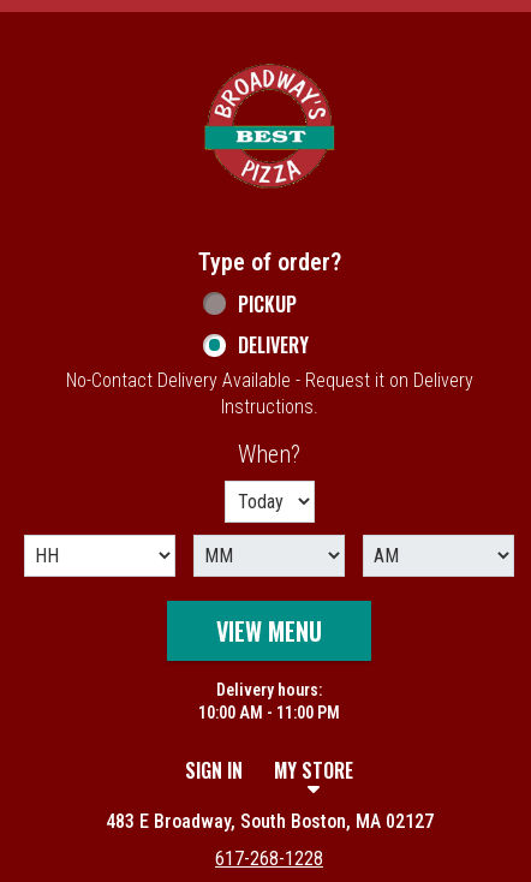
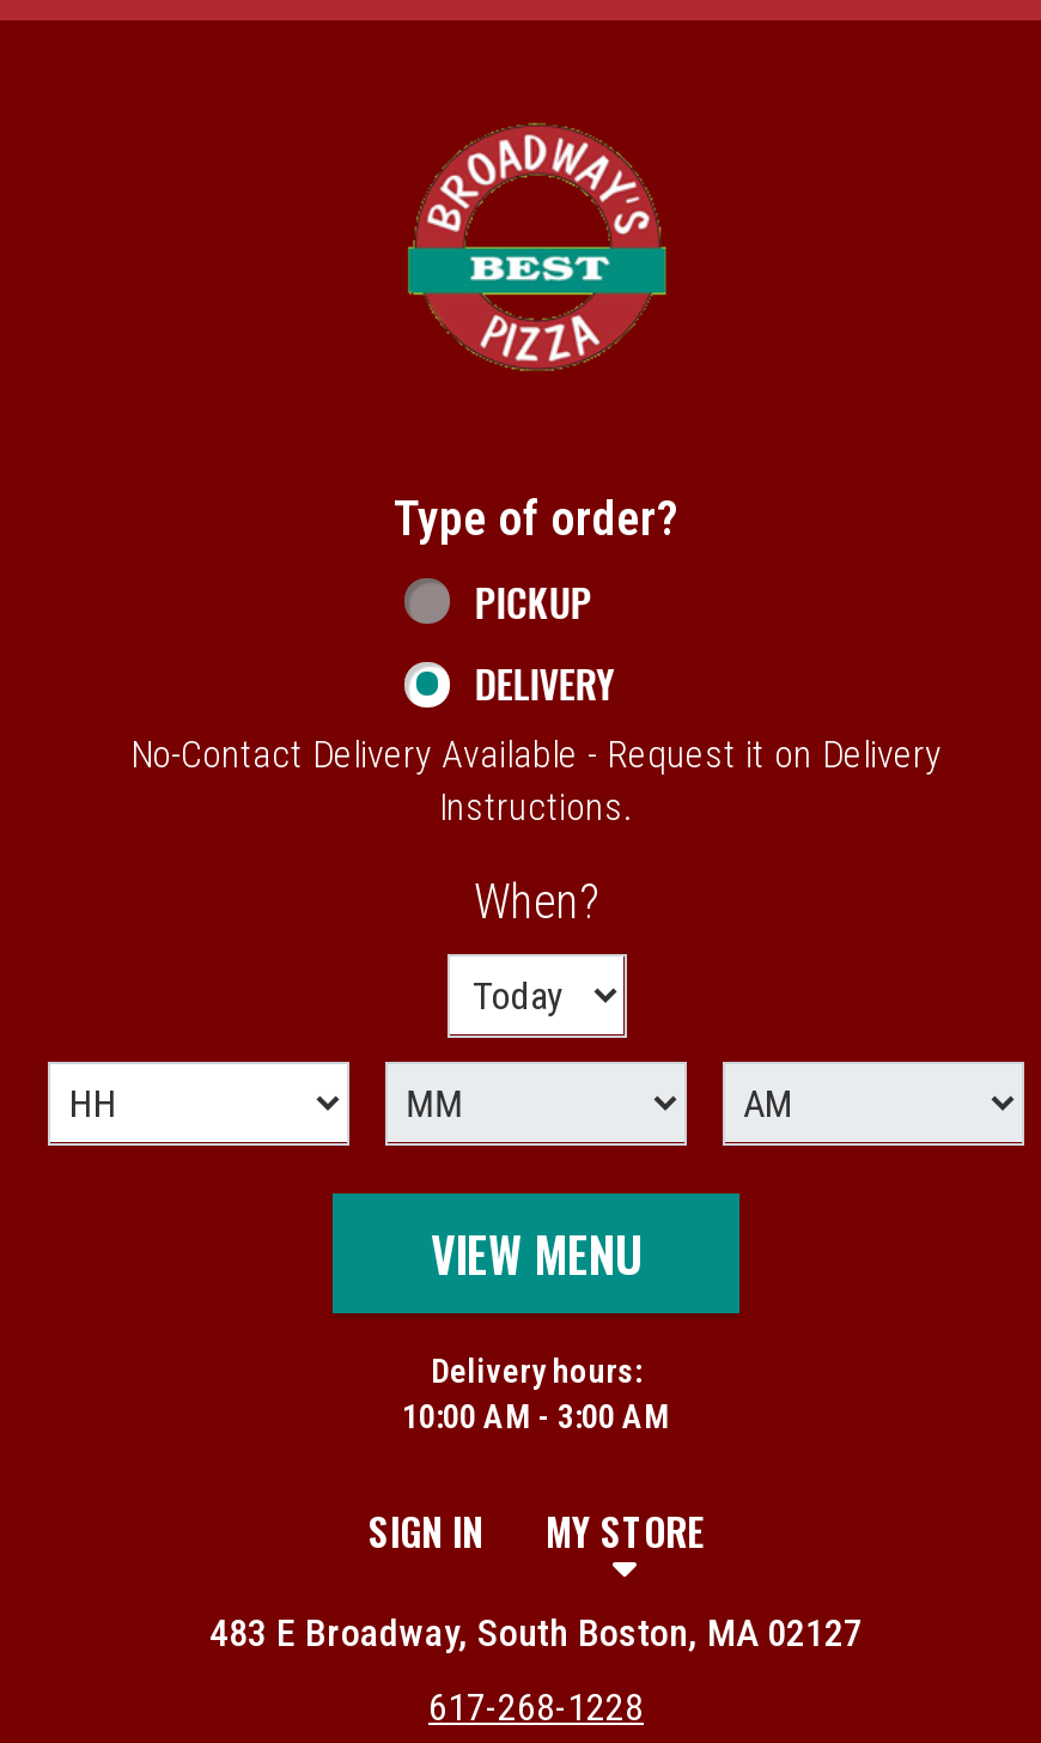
[198,702,340,722] 10:00 AM - 11:00 PM -> [402,1396,670,1434] 10:00 AM - 3:00 AM

